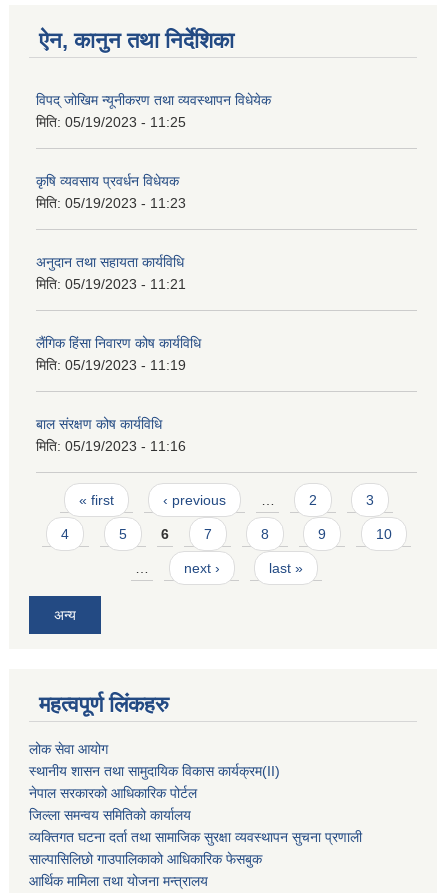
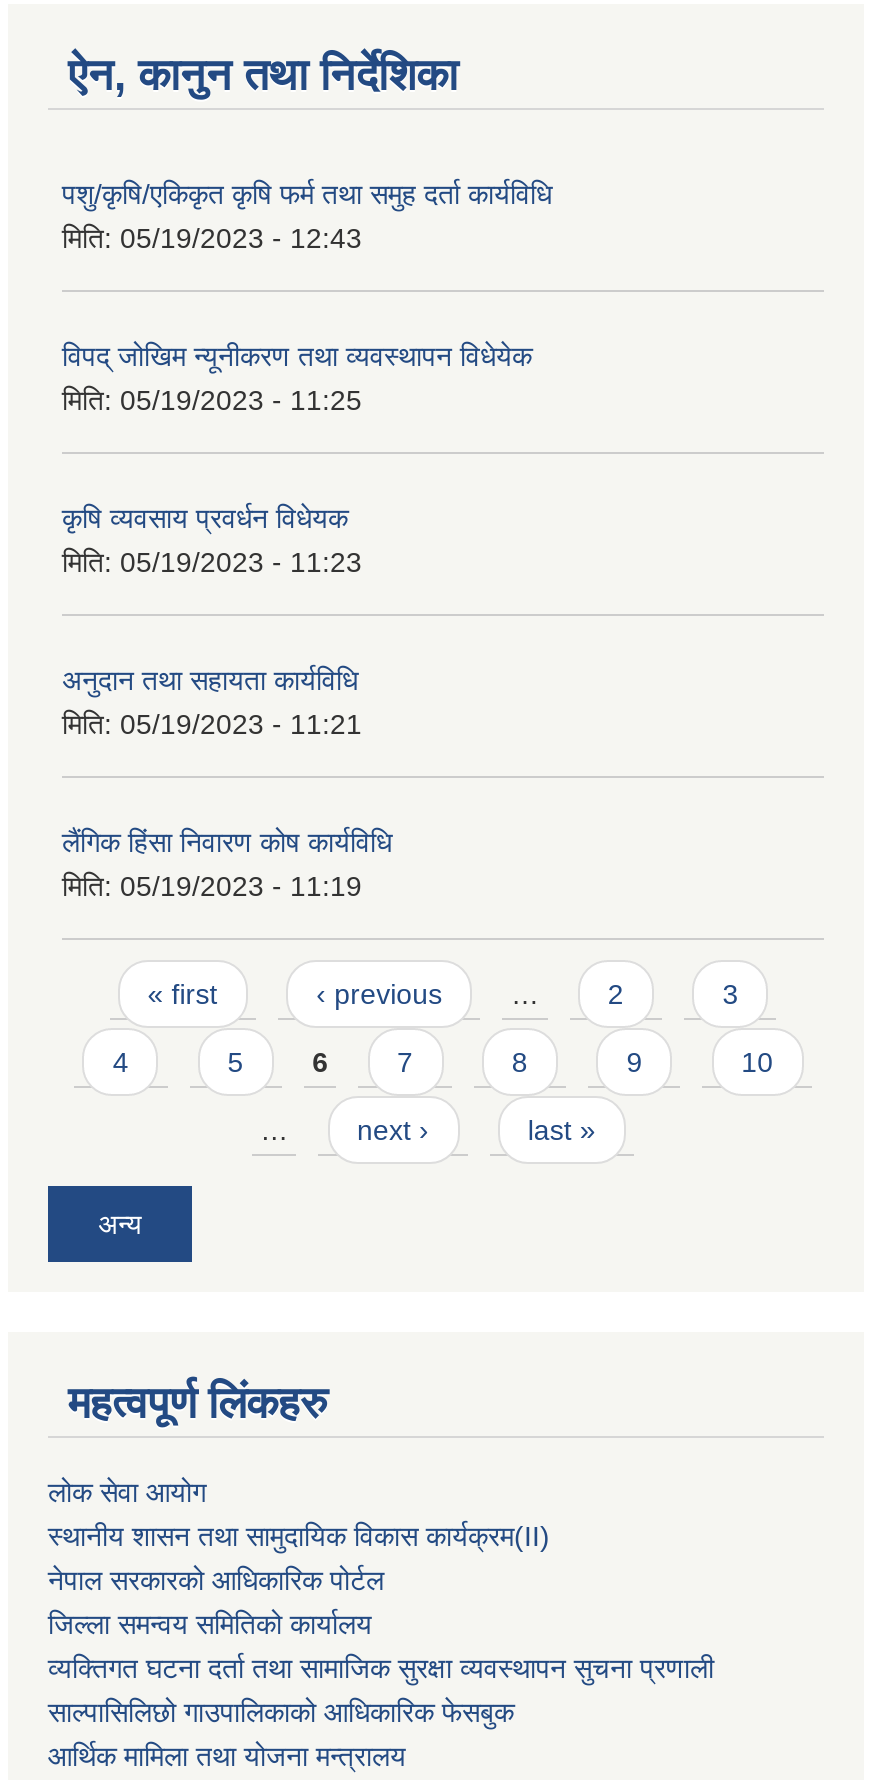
none -> [62,178,552,254] पशु/कृषि/एकिकृत कृषि फर्म तथा समुह दर्ता कार्यविधि | मिति: 05/19/2023 - 12:43
moved [36,92,271,373] -> [62,340,532,902]: विपद् जोखिम न्यूनीकरण तथा व्यवस्थापन विधेयेक | मिति: 05/19/2023 - 11:25 | कृषि व्यवसाय प्रवर्धन विधेयक | मिति: 05/19/2023 - 11:23 | अनुदान तथा सहायता कार्यविधि | मिति: 05/19/2023 - 11:21 | लैंगिक हिंसा निवारण कोष कार्यविधि | मिति: 05/19/2023 - 11:19
[36,416,186,454] बाल संरक्षण कोष कार्यविधि | मिति: 05/19/2023 - 11:16 -> none

